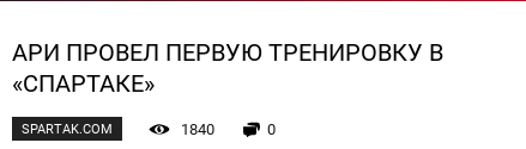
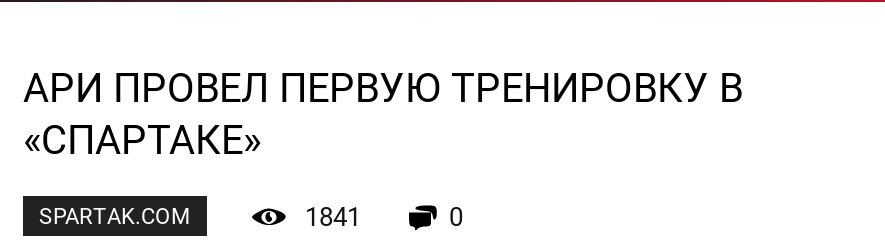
[181,120,214,138] 1840 -> [305,202,361,232] 1841

